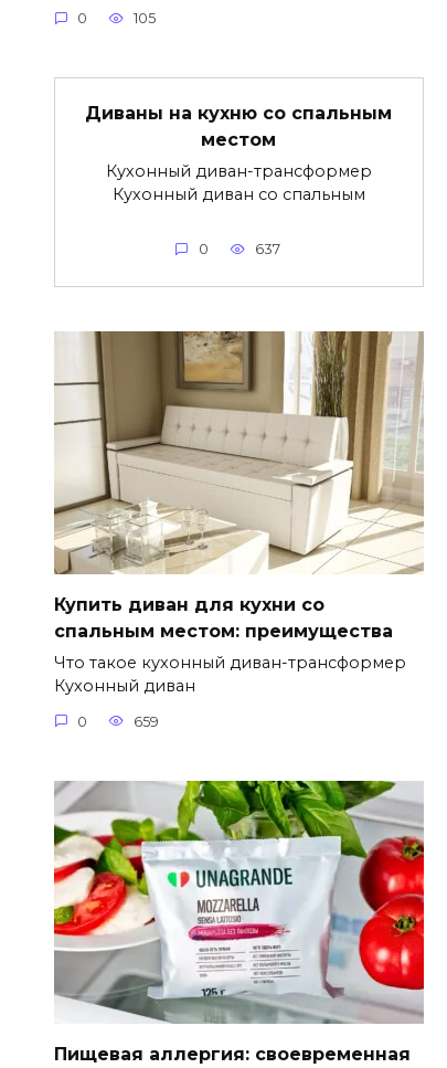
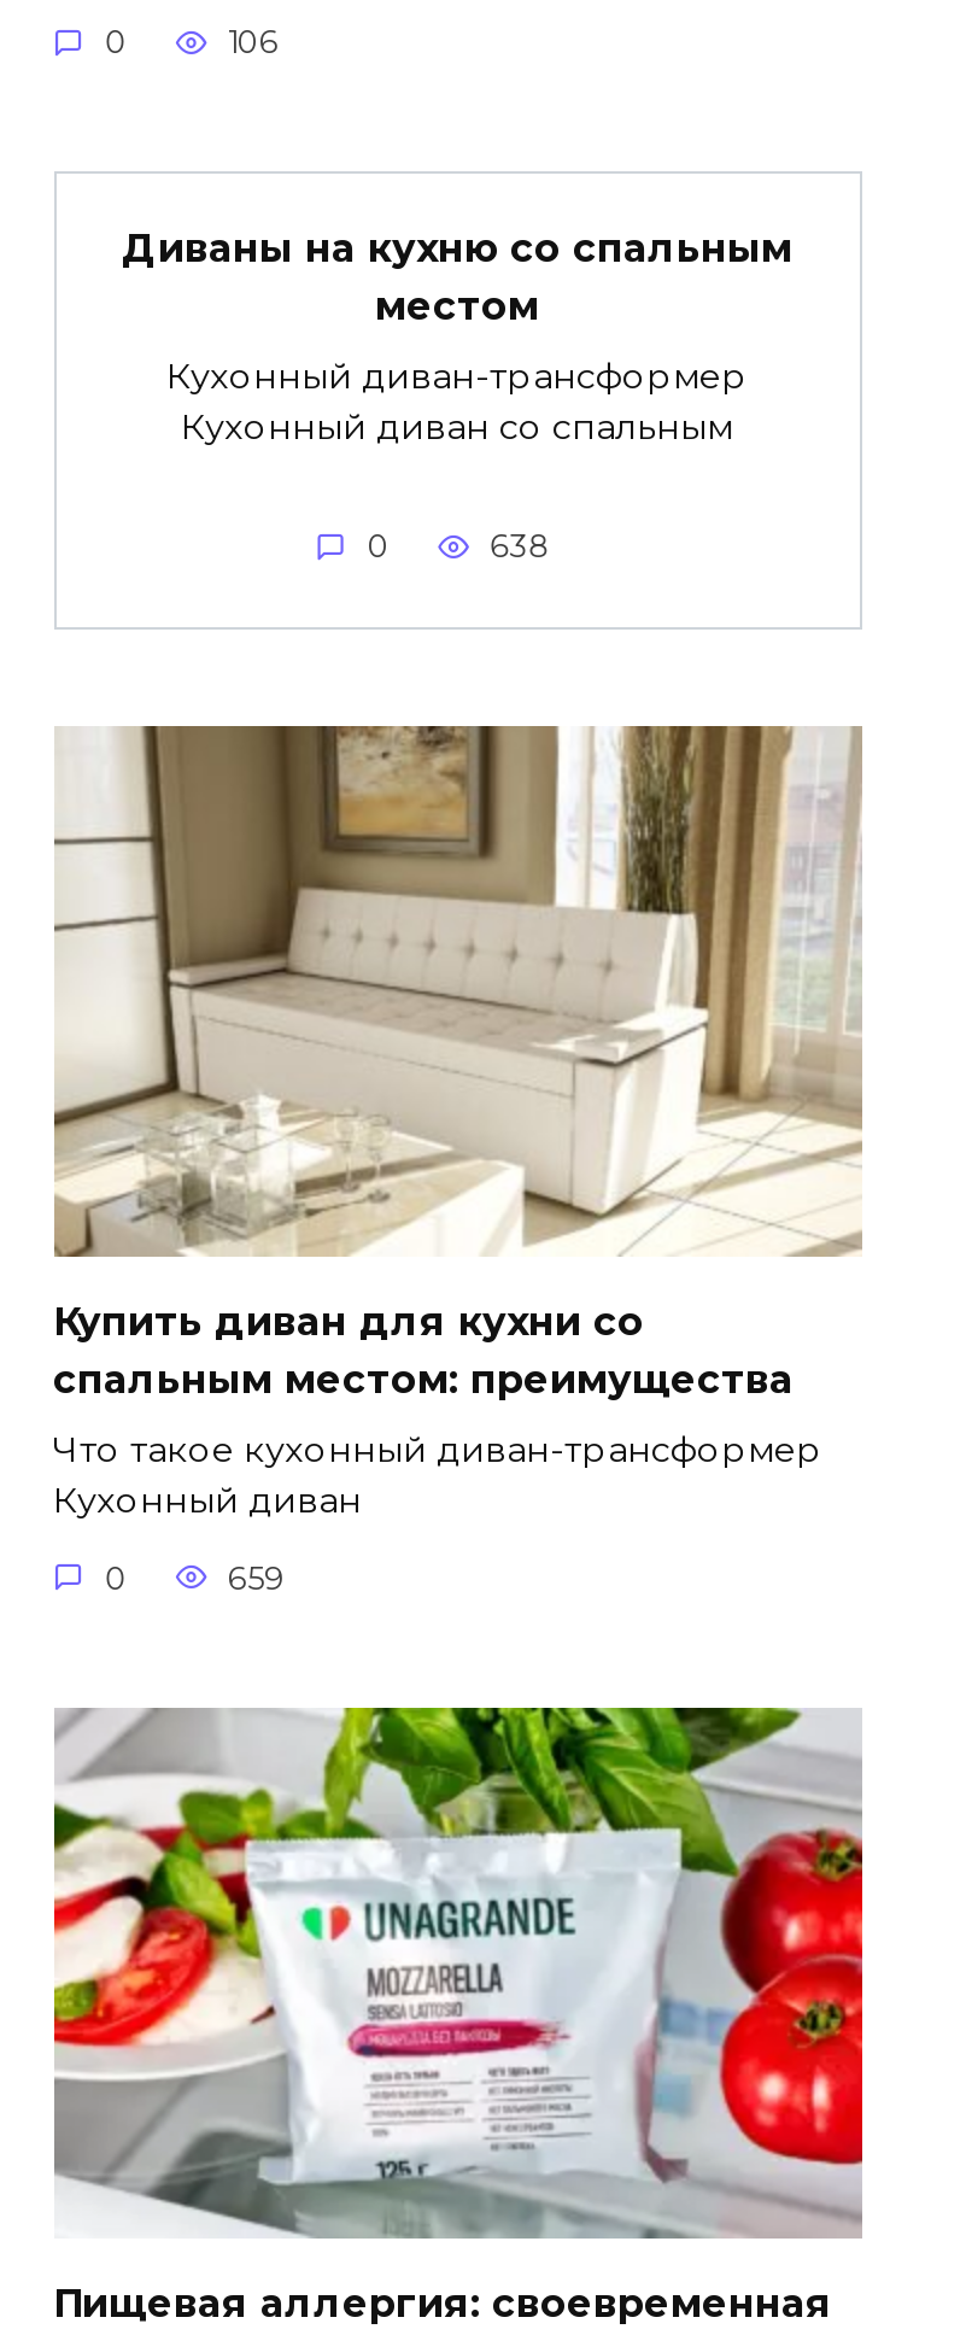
[134,10,156,27] 105 -> [228,24,279,61] 106
[255,241,280,257] 637 -> [490,529,551,565] 638

